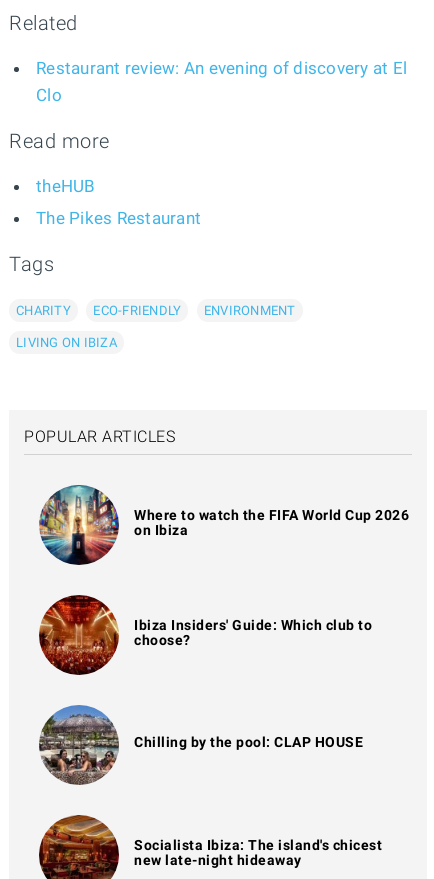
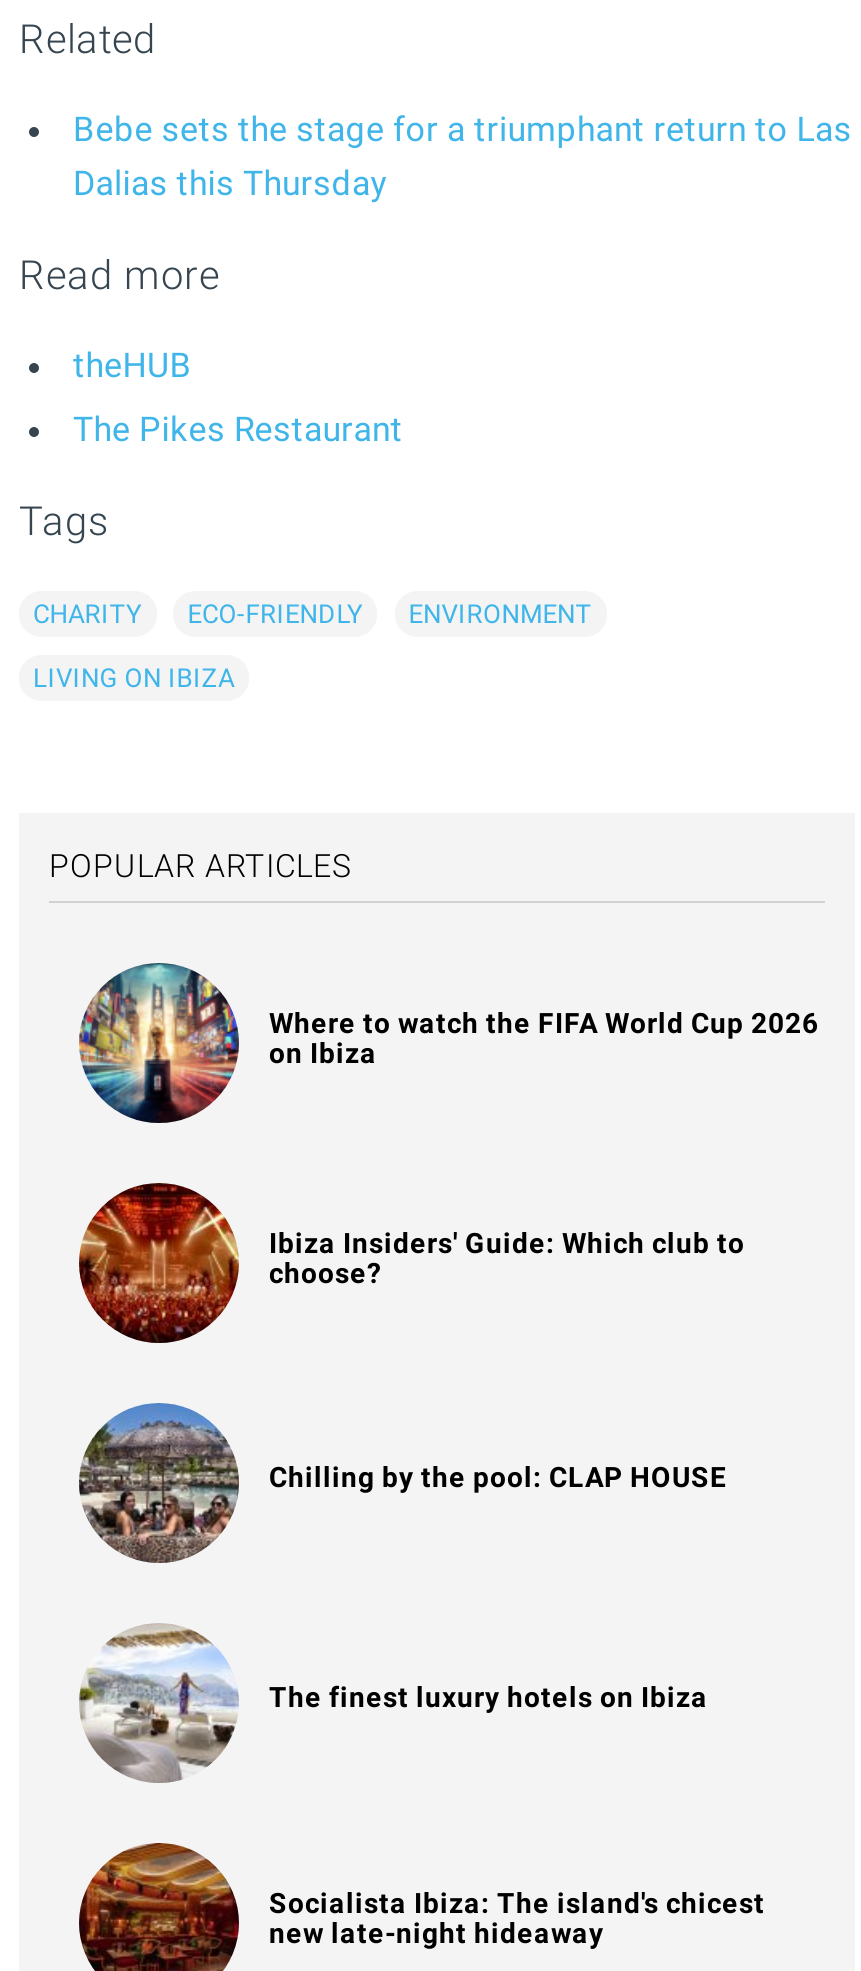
[36,58,407,105] Restaurant review: An evening of discovery at El | Clo -> [73,110,852,204] Bebe sets the stage for a triumphant return to Las | Dalias this Thursday
none -> [81,1625,708,1779] [image] | The finest luxury hotels on Ibiza

